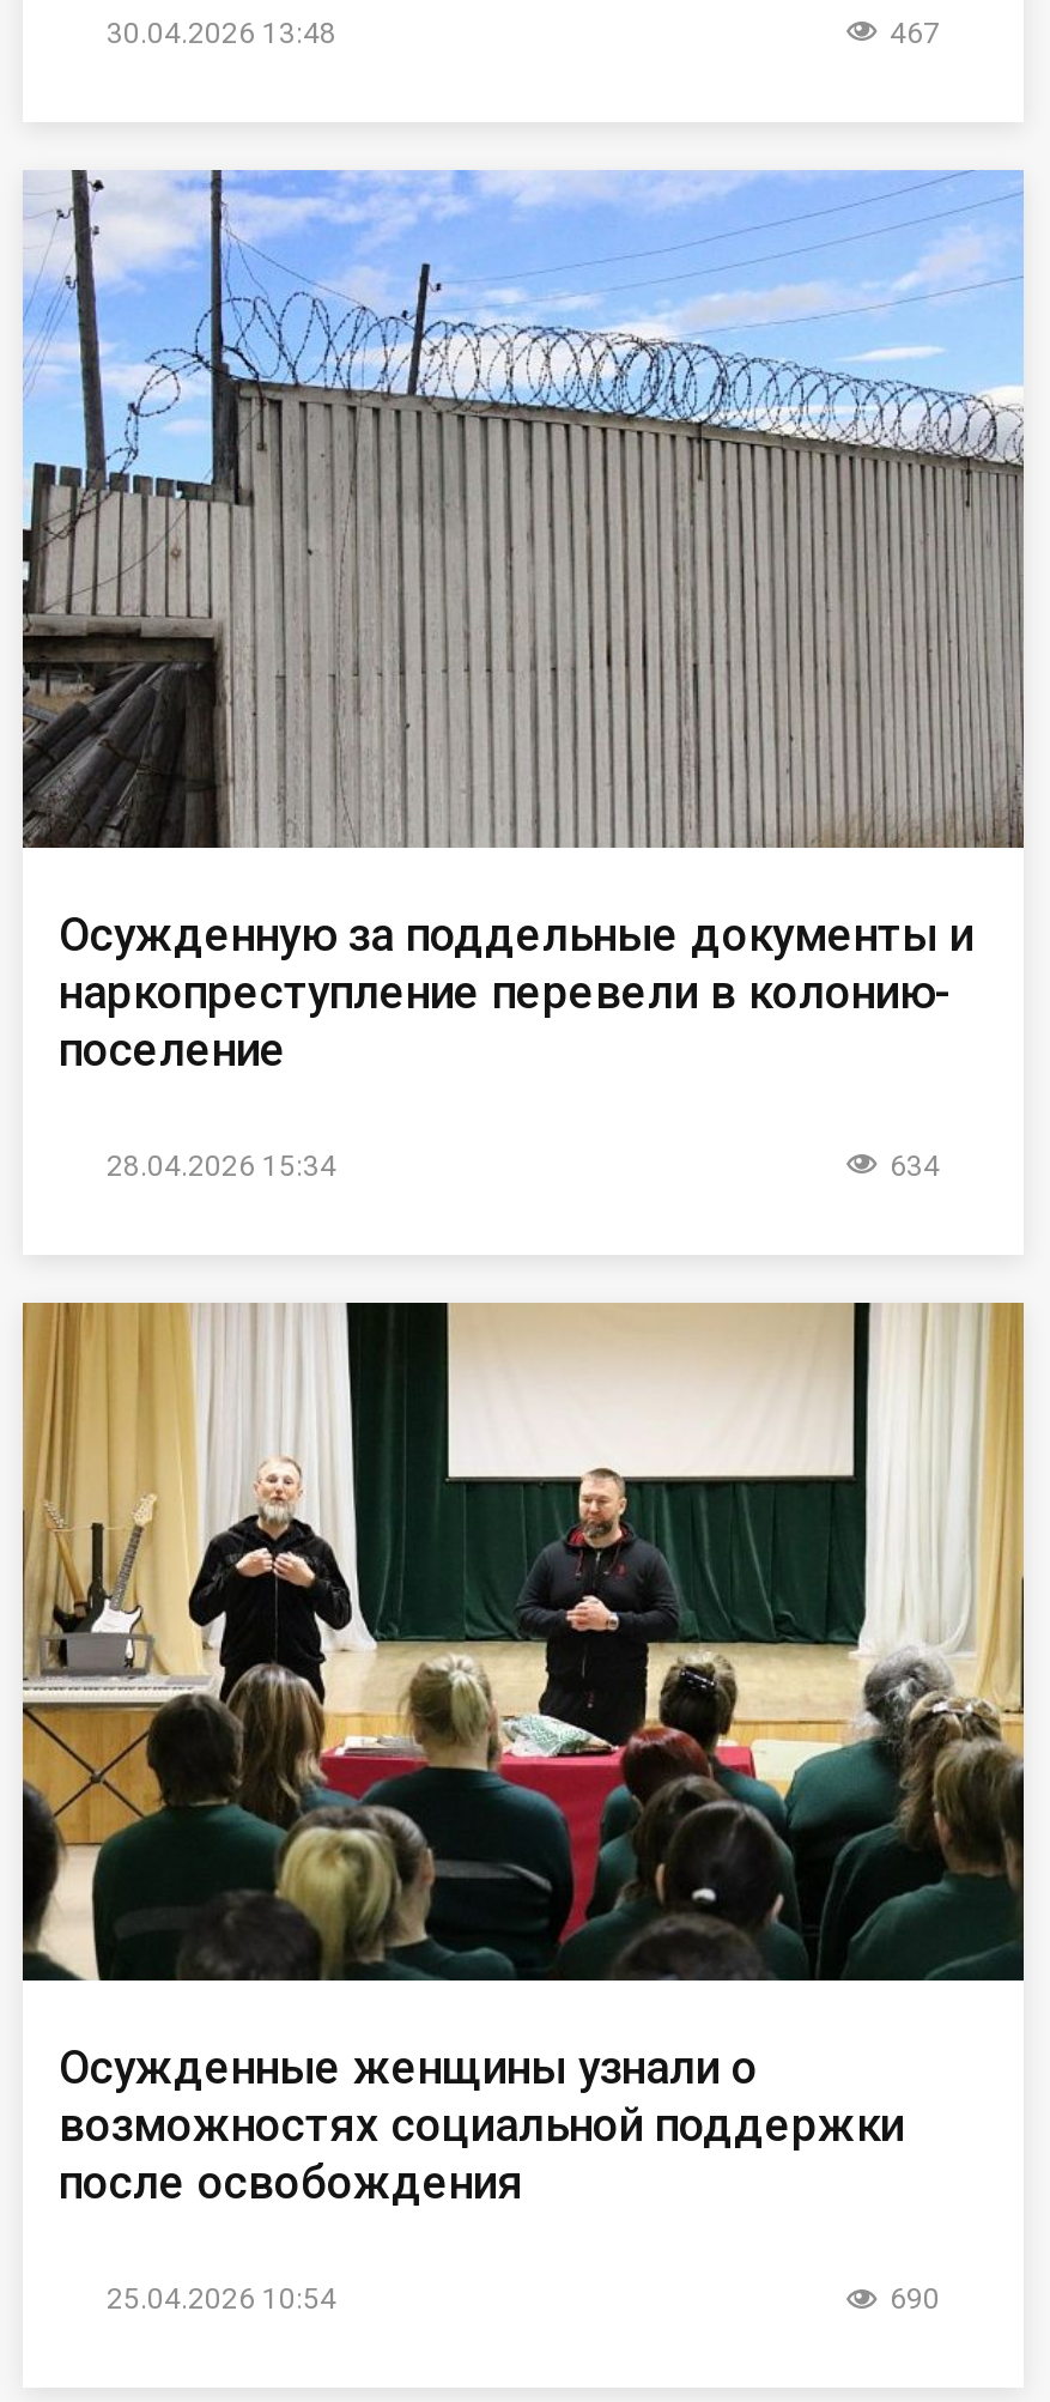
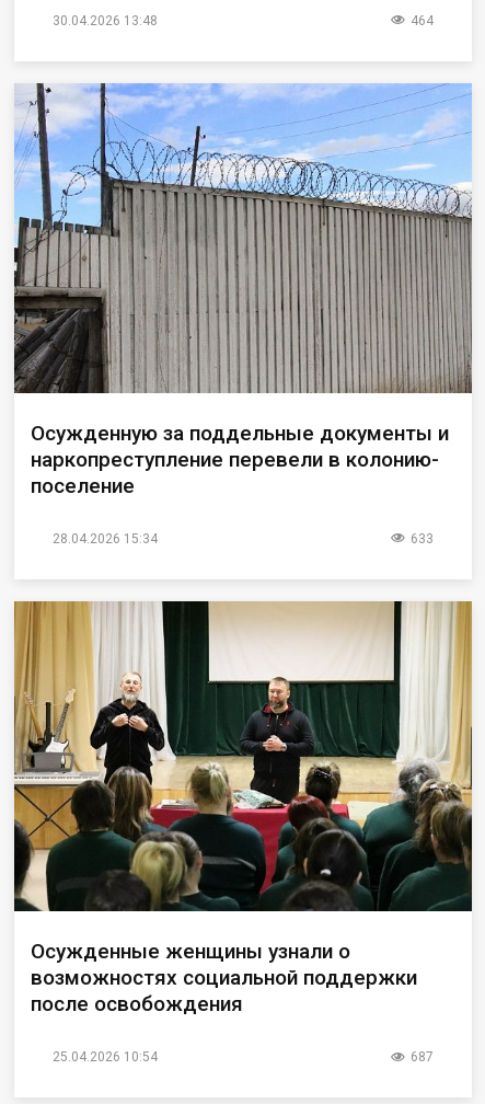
[890,16,940,49] 467 -> [411,13,434,28] 464
[890,1150,940,1183] 634 -> [411,531,434,547] 633
[890,2283,940,2317] 690 -> [411,1050,434,1065] 687

